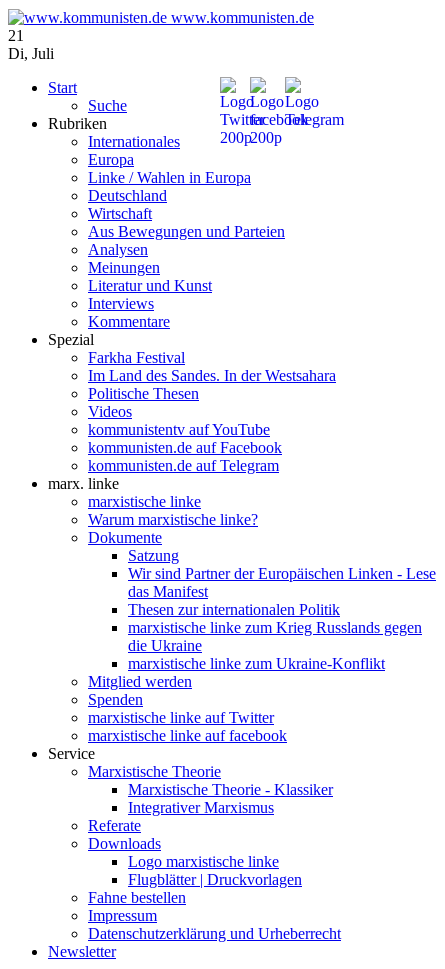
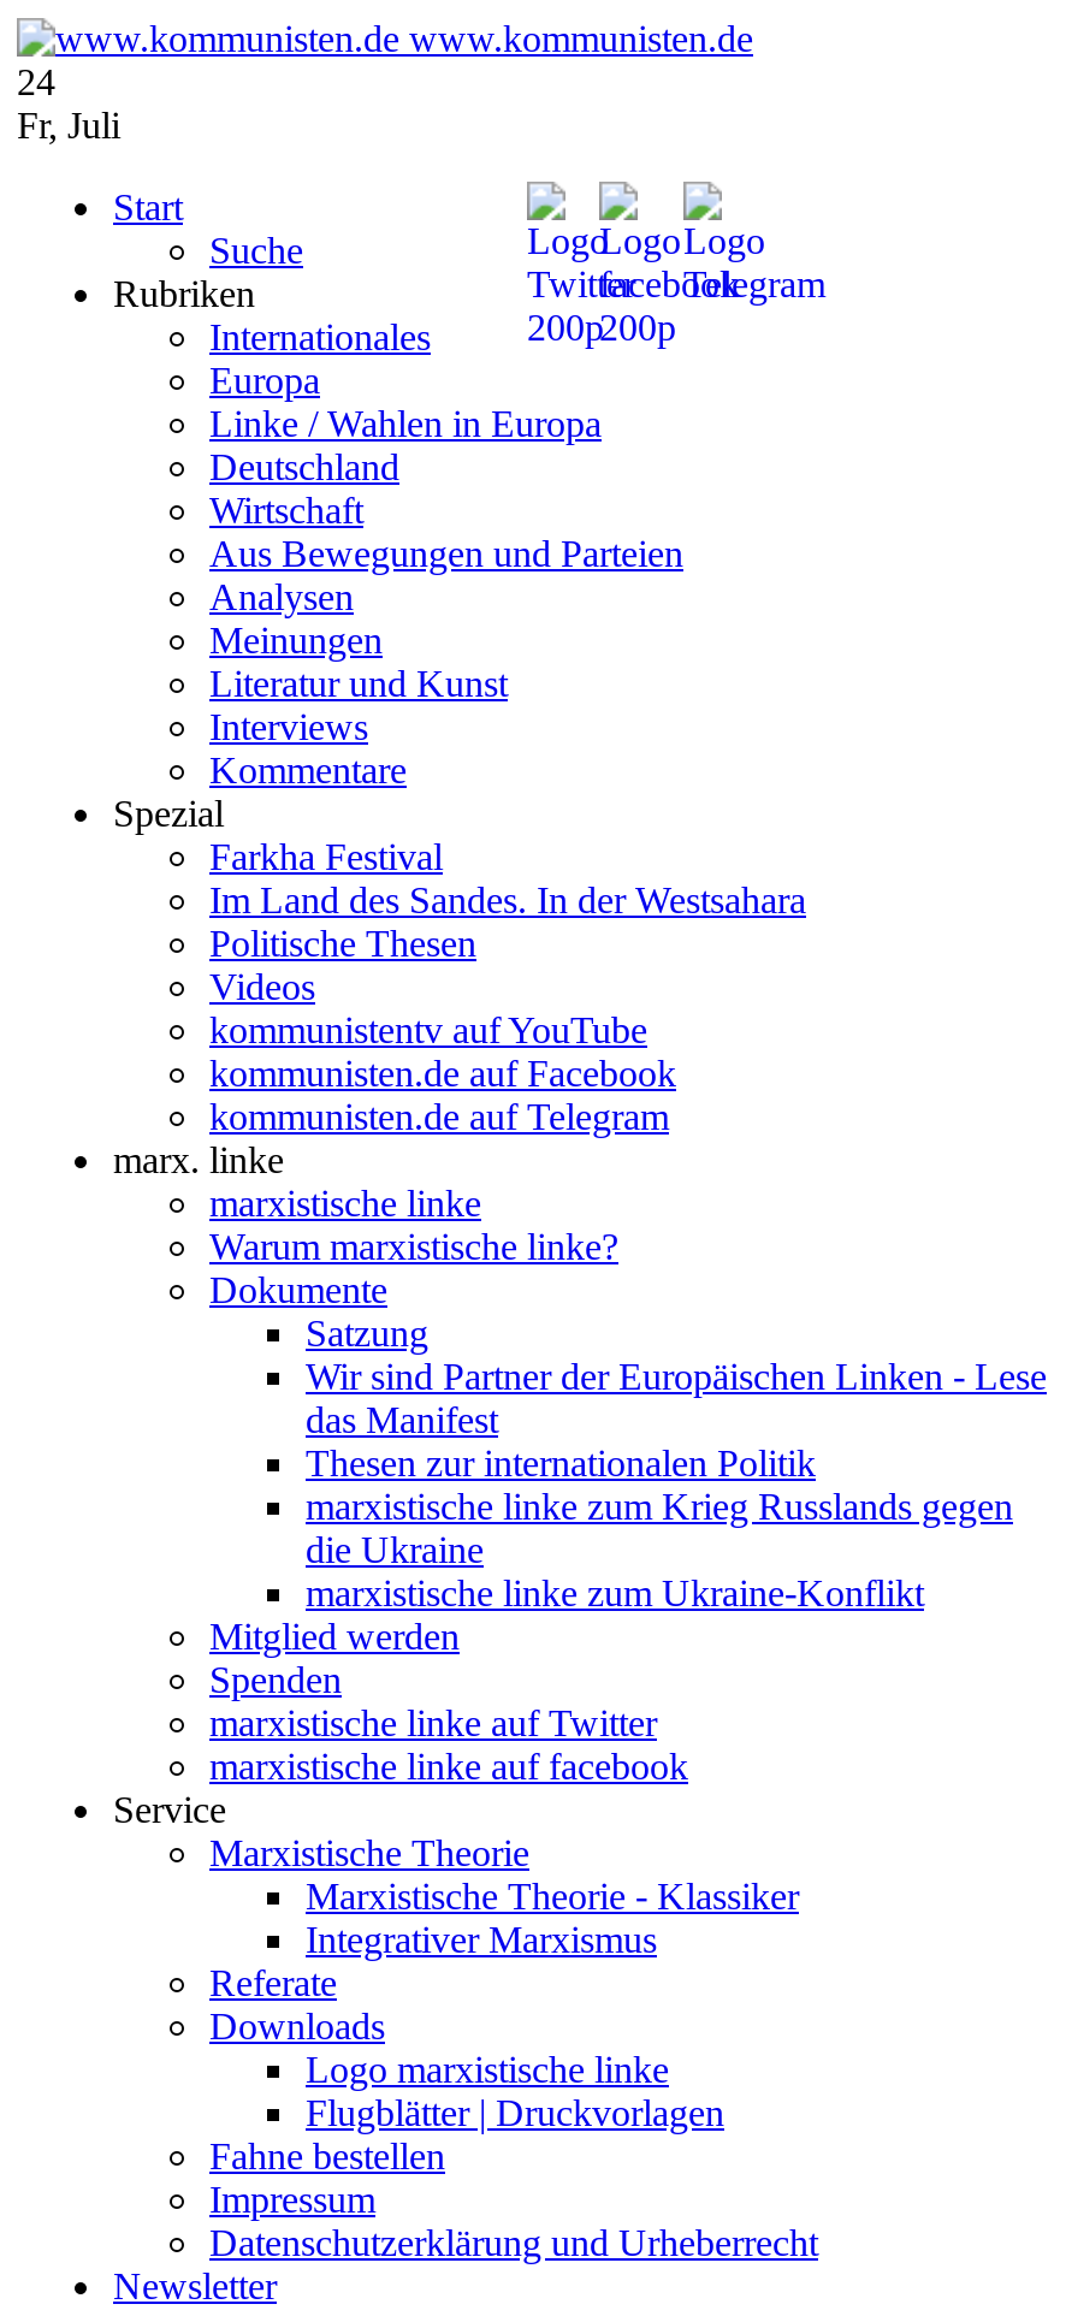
[8,27,24,44] 21 -> [17,61,55,102] 24
[8,45,54,62] Di, Juli -> [17,104,120,145] Fr, Juli

